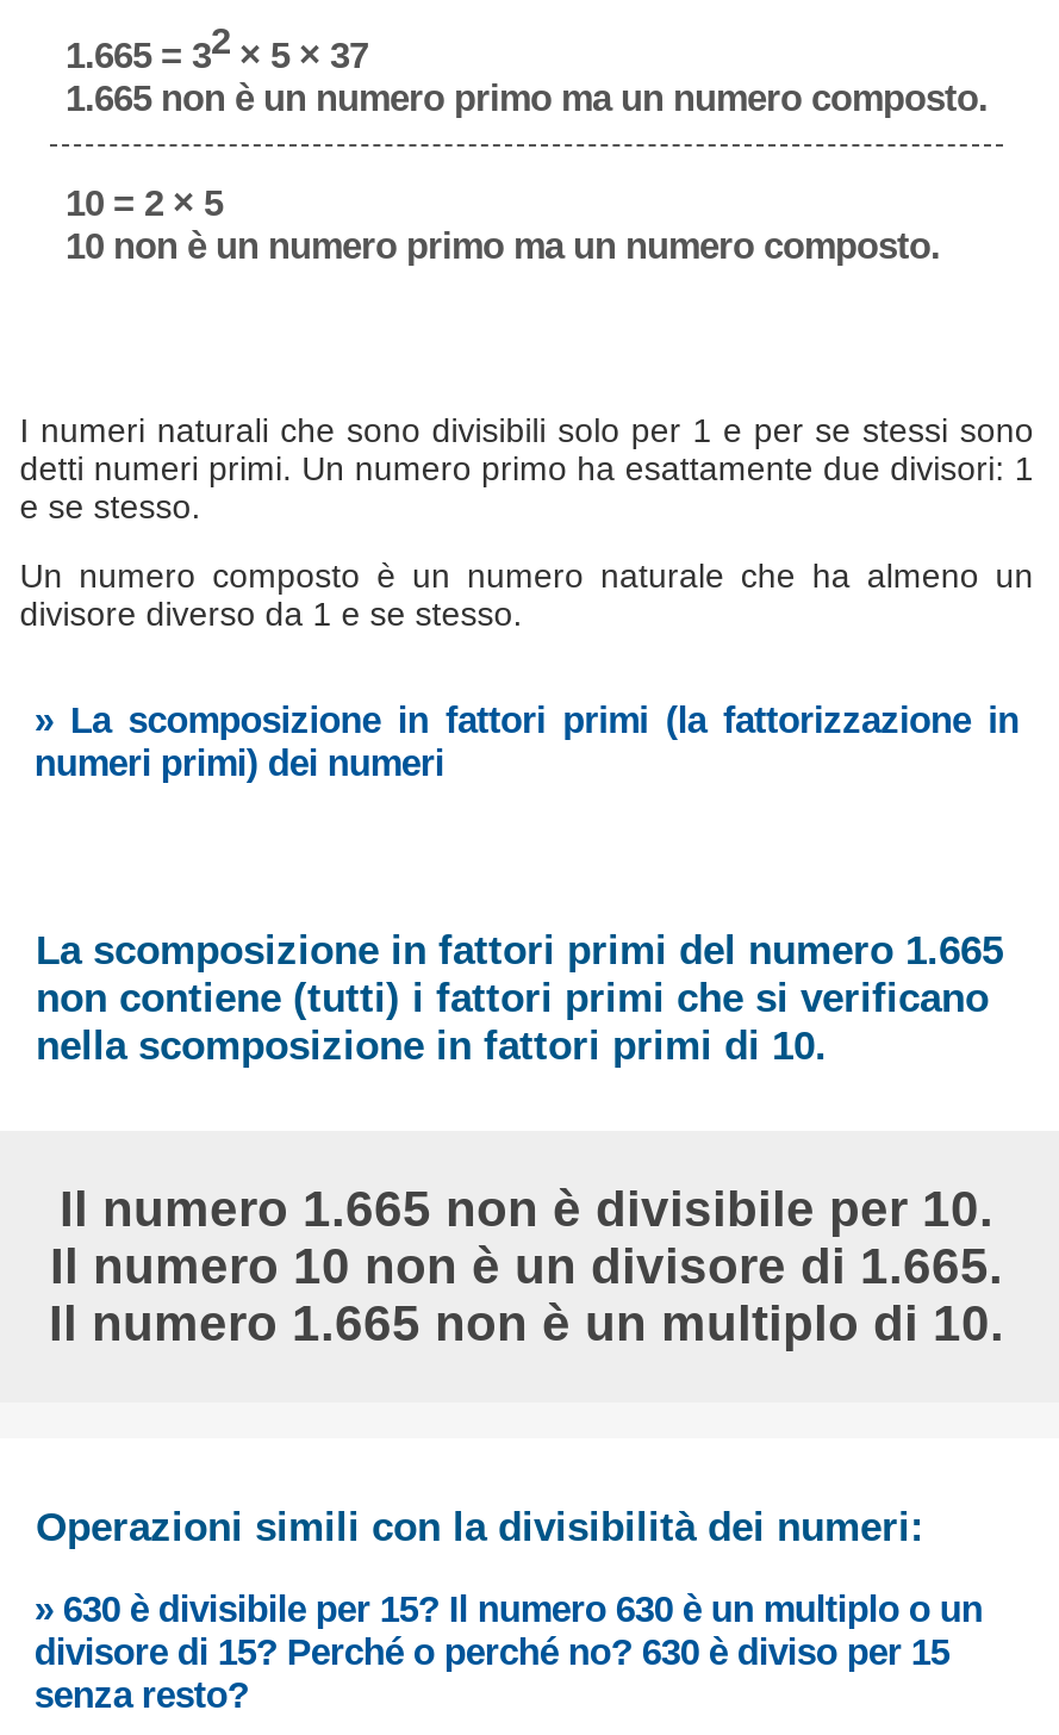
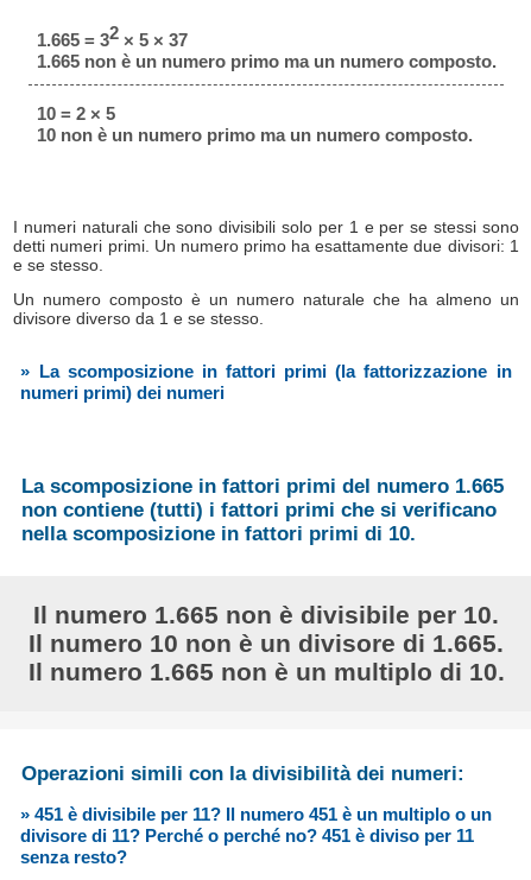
[34,1589,983,1630] » 630 è divisibile per 15? Il numero 630 è un multiplo o un -> [21,804,492,825] » 451 è divisibile per 11? Il numero 451 è un multiplo o un
[34,1632,949,1673] divisore di 15? Perché o perché no? 630 è diviso per 15 -> [21,826,474,846] divisore di 11? Perché o perché no? 451 è diviso per 11

